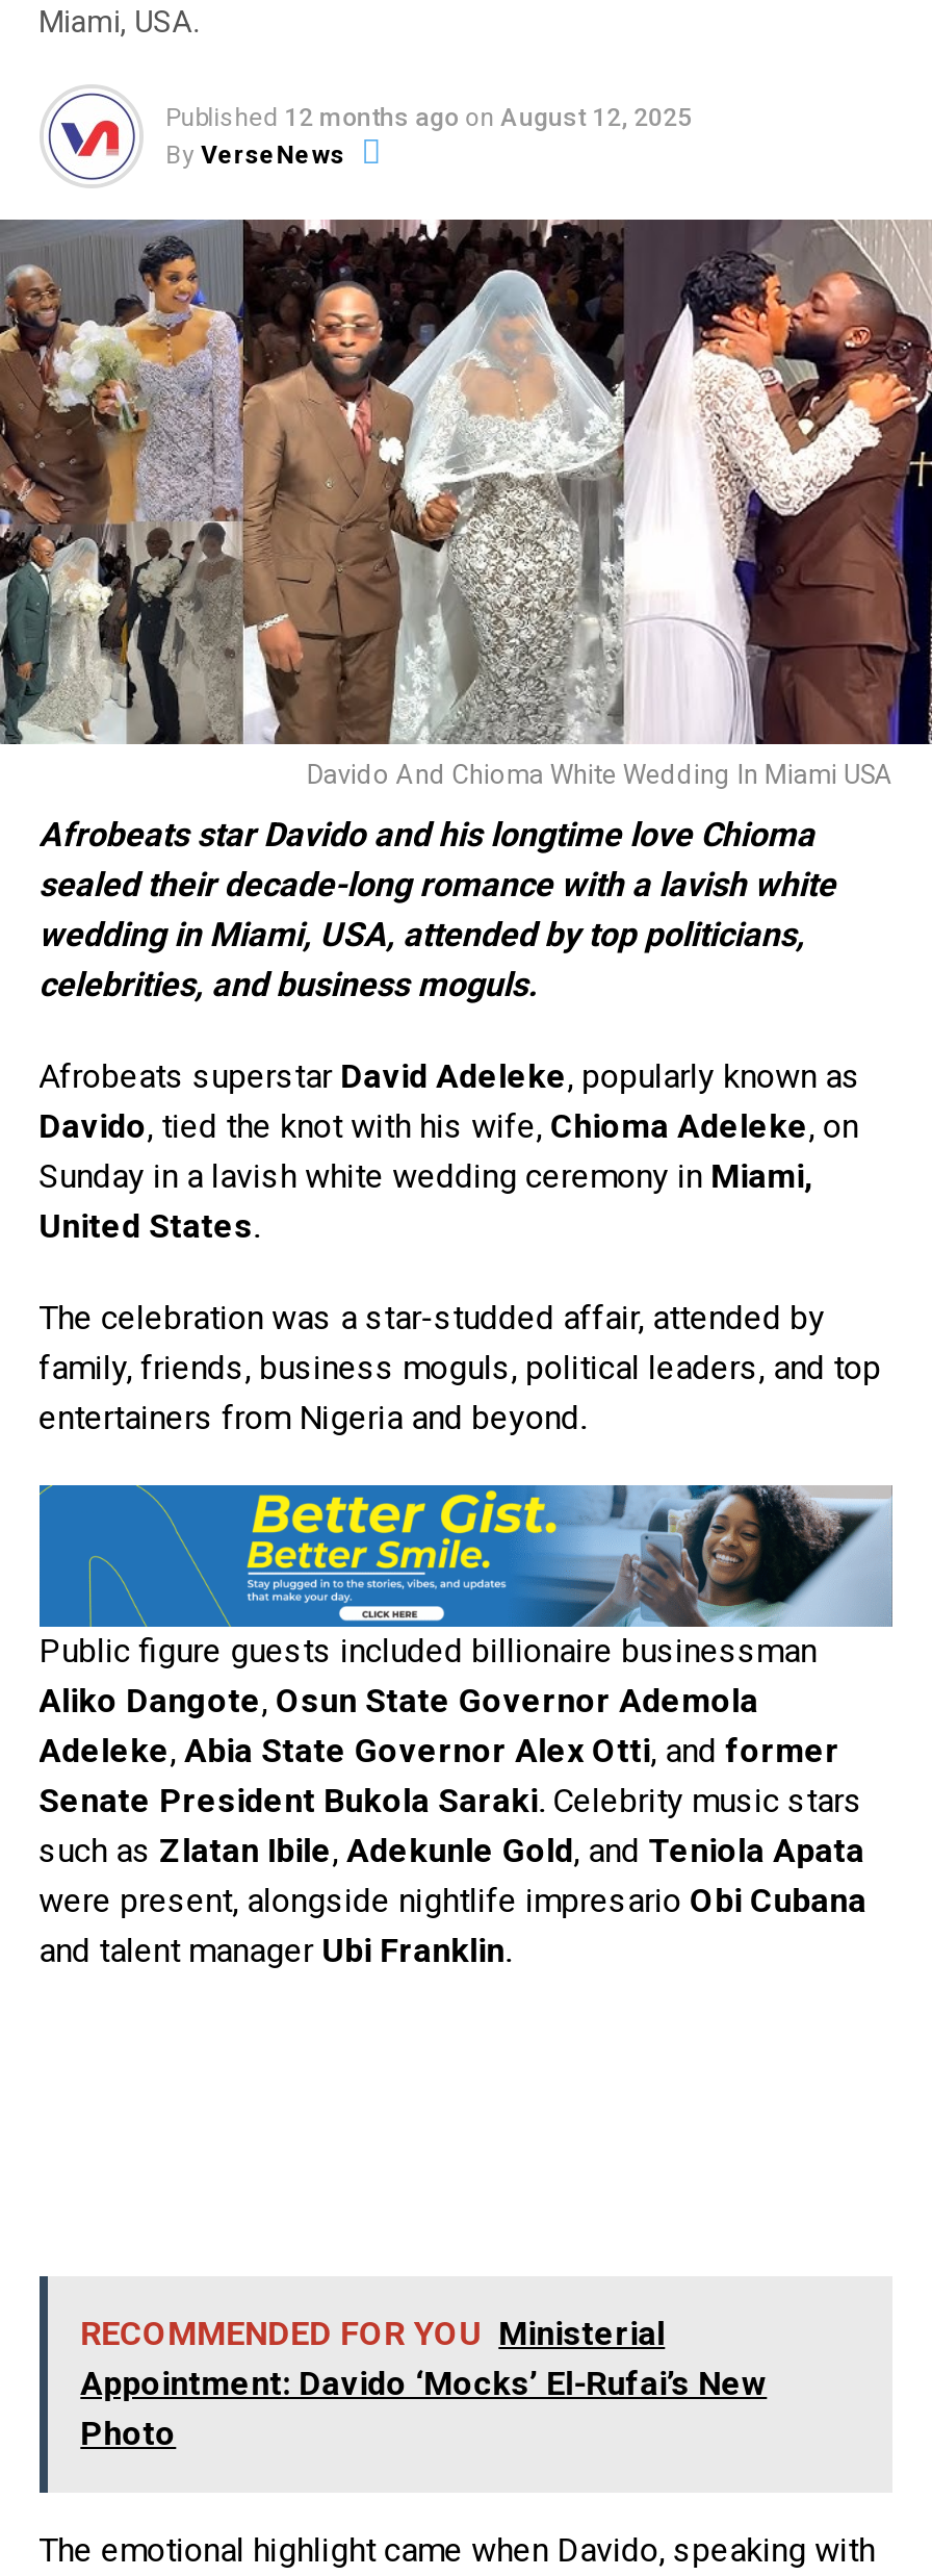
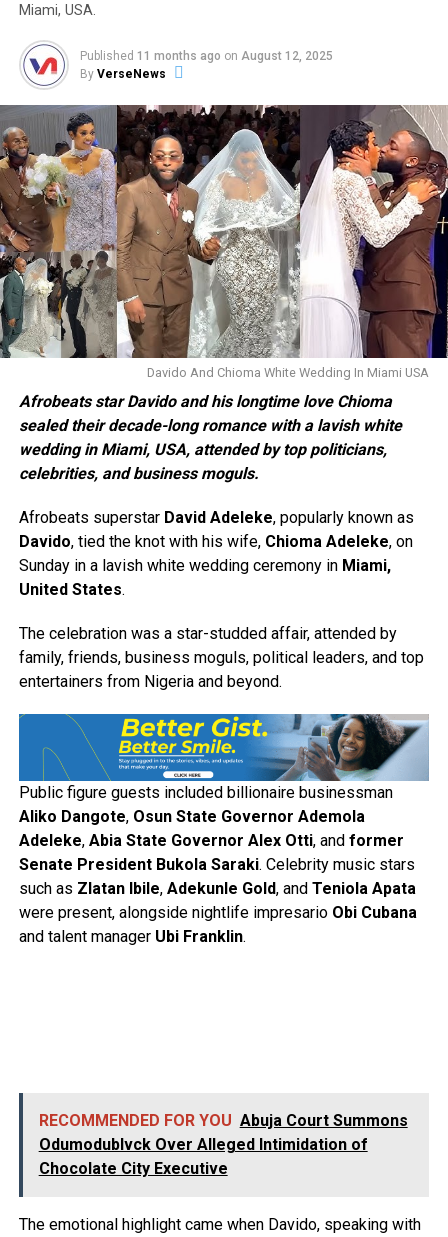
[166,103,692,132] Published 12 months ago on August 12, 2025 -> [80,49,333,63] Published 11 months ago on August 12, 2025
[81,2313,767,2453] RECOMMENDED FOR YOU Ministerial | Appointment: Davido ‘Mocks’ El-Rufai’s New | Photo -> [39,1111,408,1178] RECOMMENDED FOR YOU Abuja Court Summons | Odumodublvck Over Alleged Intimidation of | Chocolate City Executive

